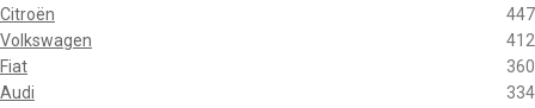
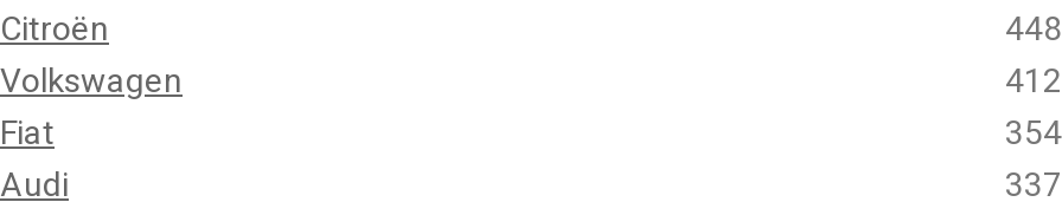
[506,5,535,24] 447 -> [1005,9,1062,47] 448
[506,57,535,76] 360 -> [1005,113,1062,151] 354
[506,83,535,102] 334 -> [1005,165,1062,203] 337

